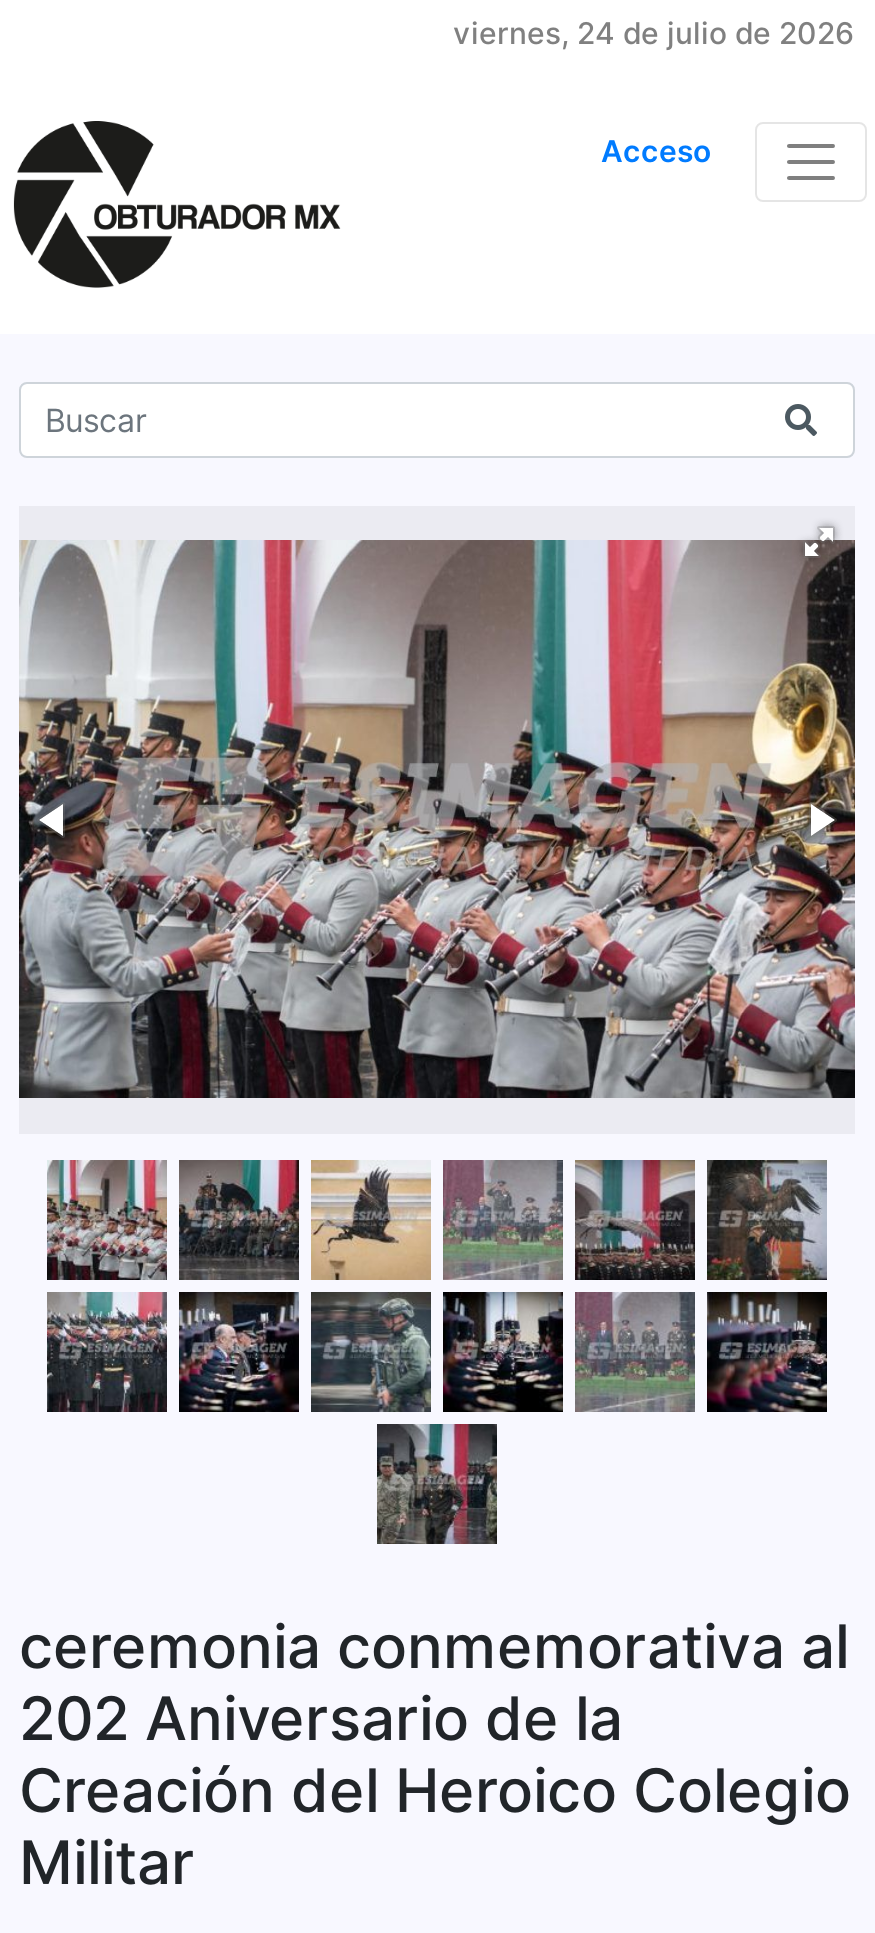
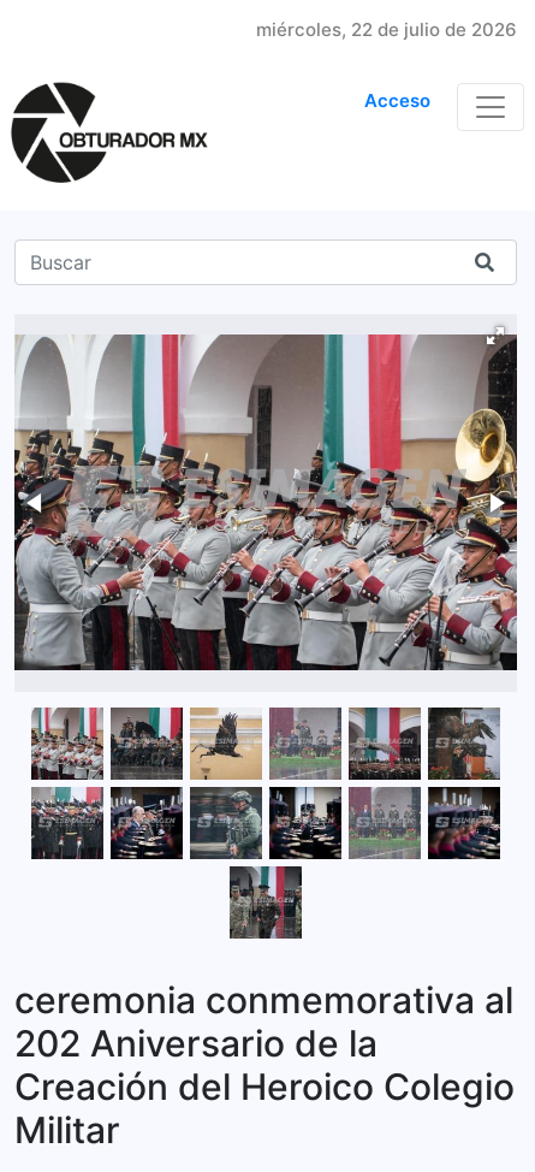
[453,14,855,52] viernes, 24 de julio de 2026 -> [256,18,517,41] miércoles, 22 de julio de 2026

